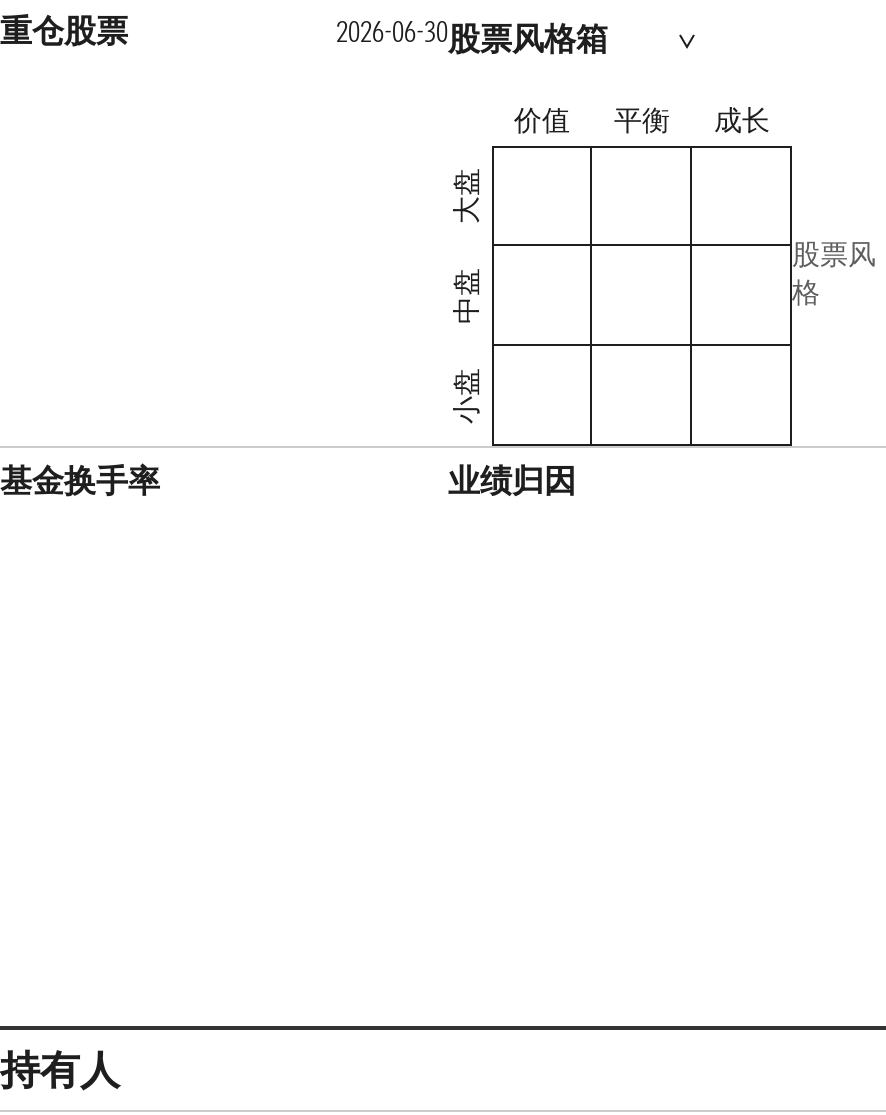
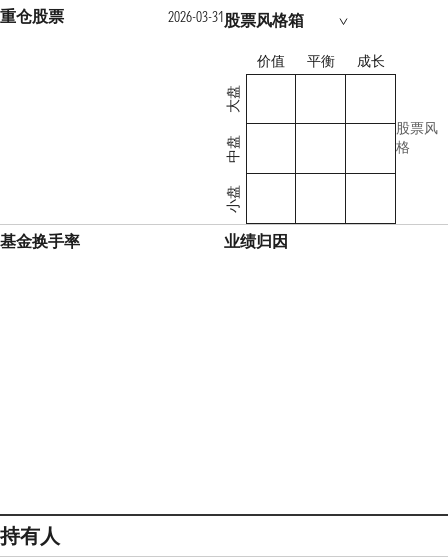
[336,14,608,58] 2026-06-30股票风格箱 -> [168,8,304,30] 2026-03-31股票风格箱

